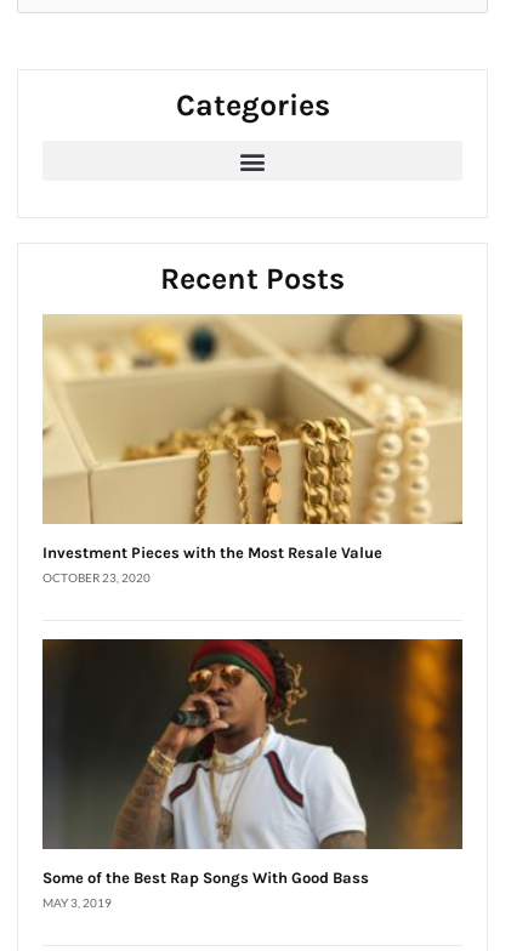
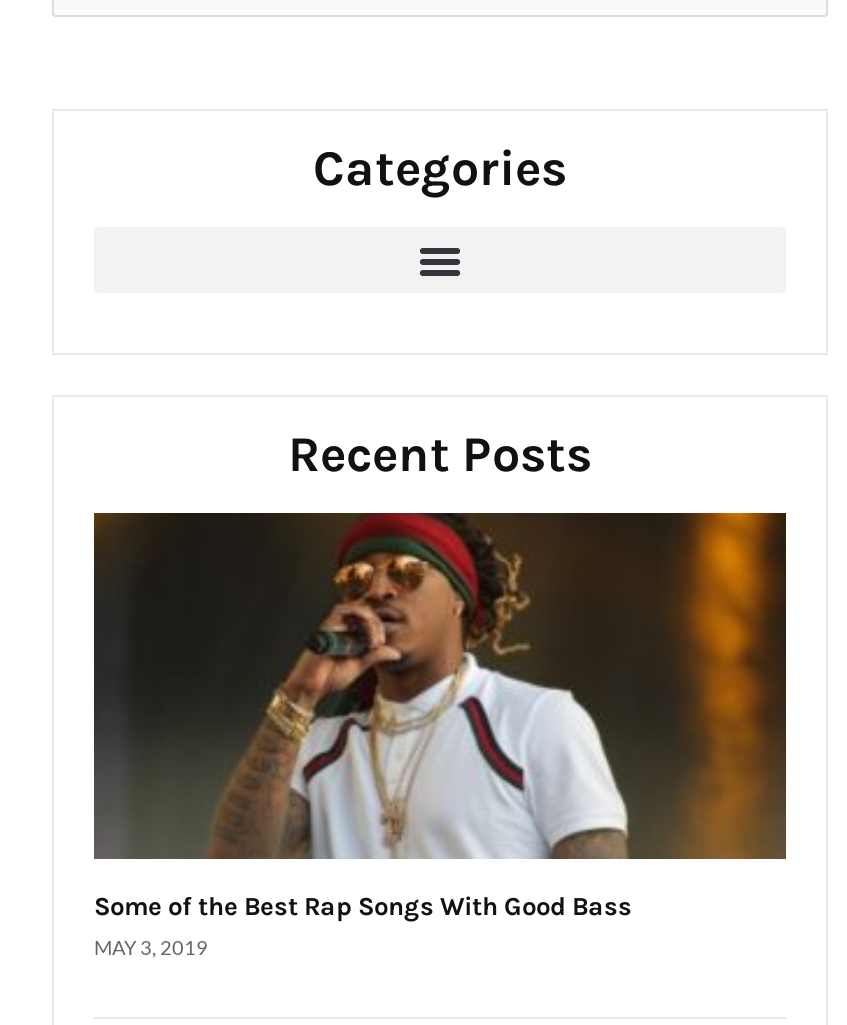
[41,313,464,584] [image] | Investment Pieces with the Most Resale Value | OCTOBER 23, 2020 -> none

